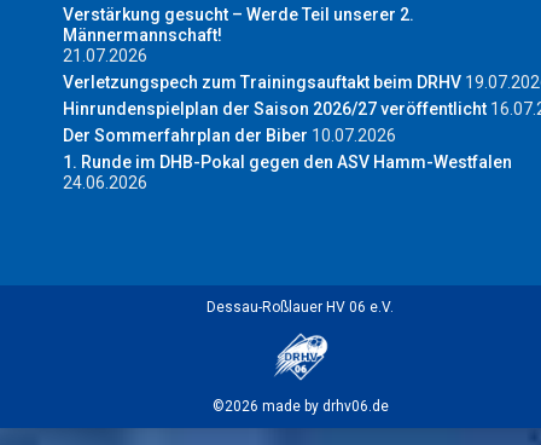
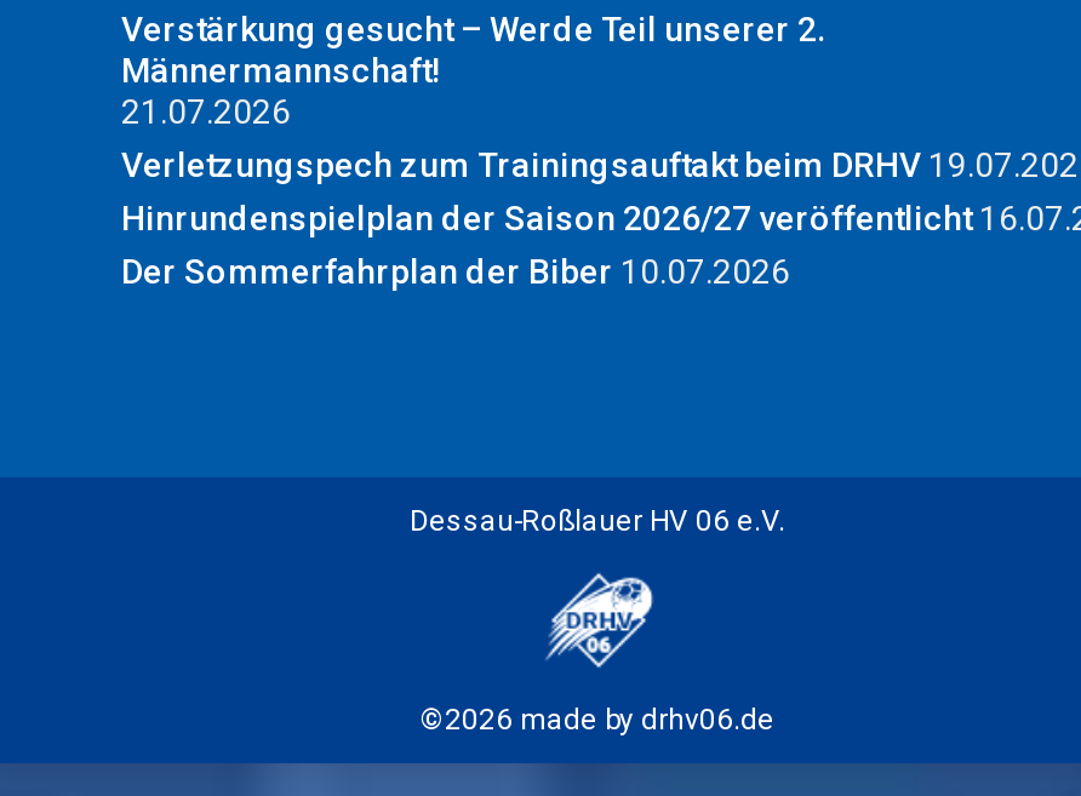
[63,153,512,193] 1. Runde im DHB-Pokal gegen den ASV Hamm-Westfalen | 24.06.2026 -> none

